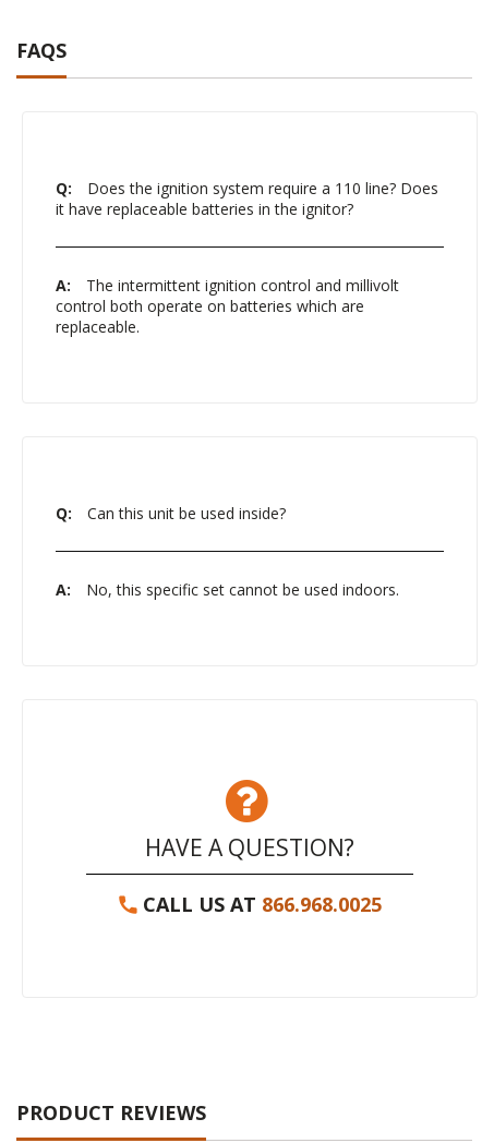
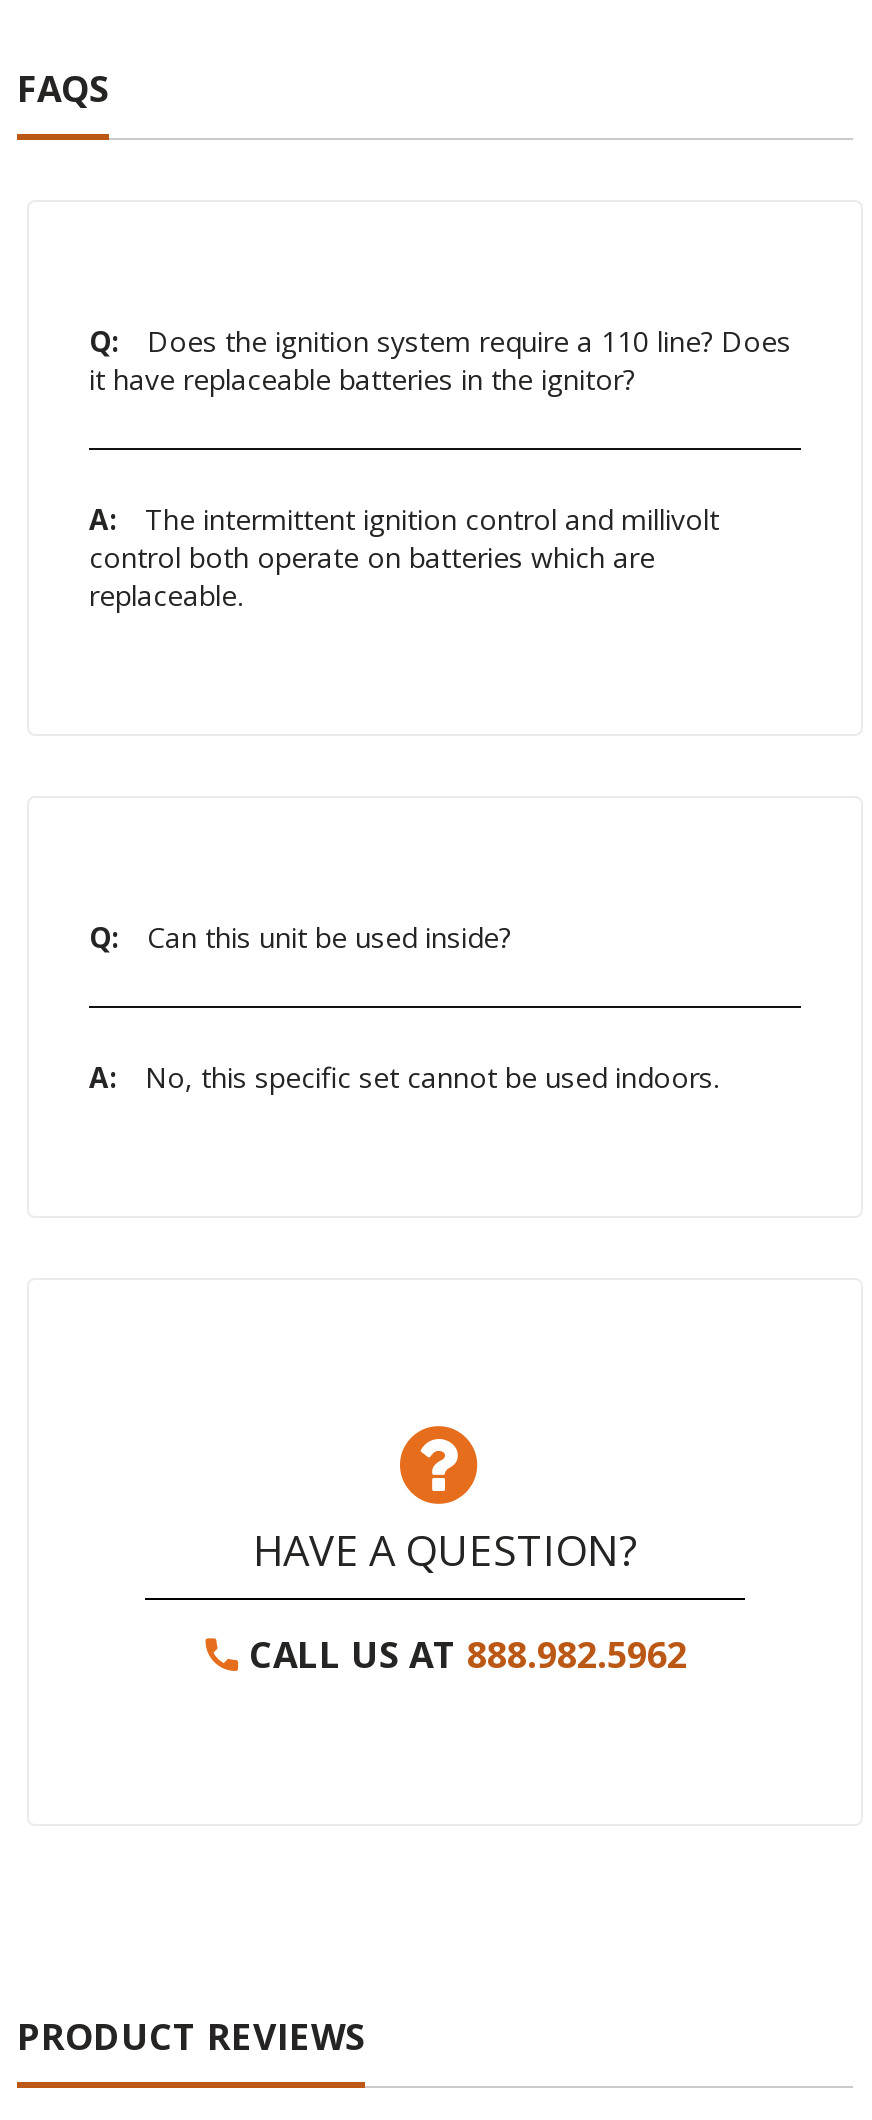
[143,891,382,917] CALL US AT 866.968.0025 -> [249,1630,687,1678] CALL US AT 888.982.5962

